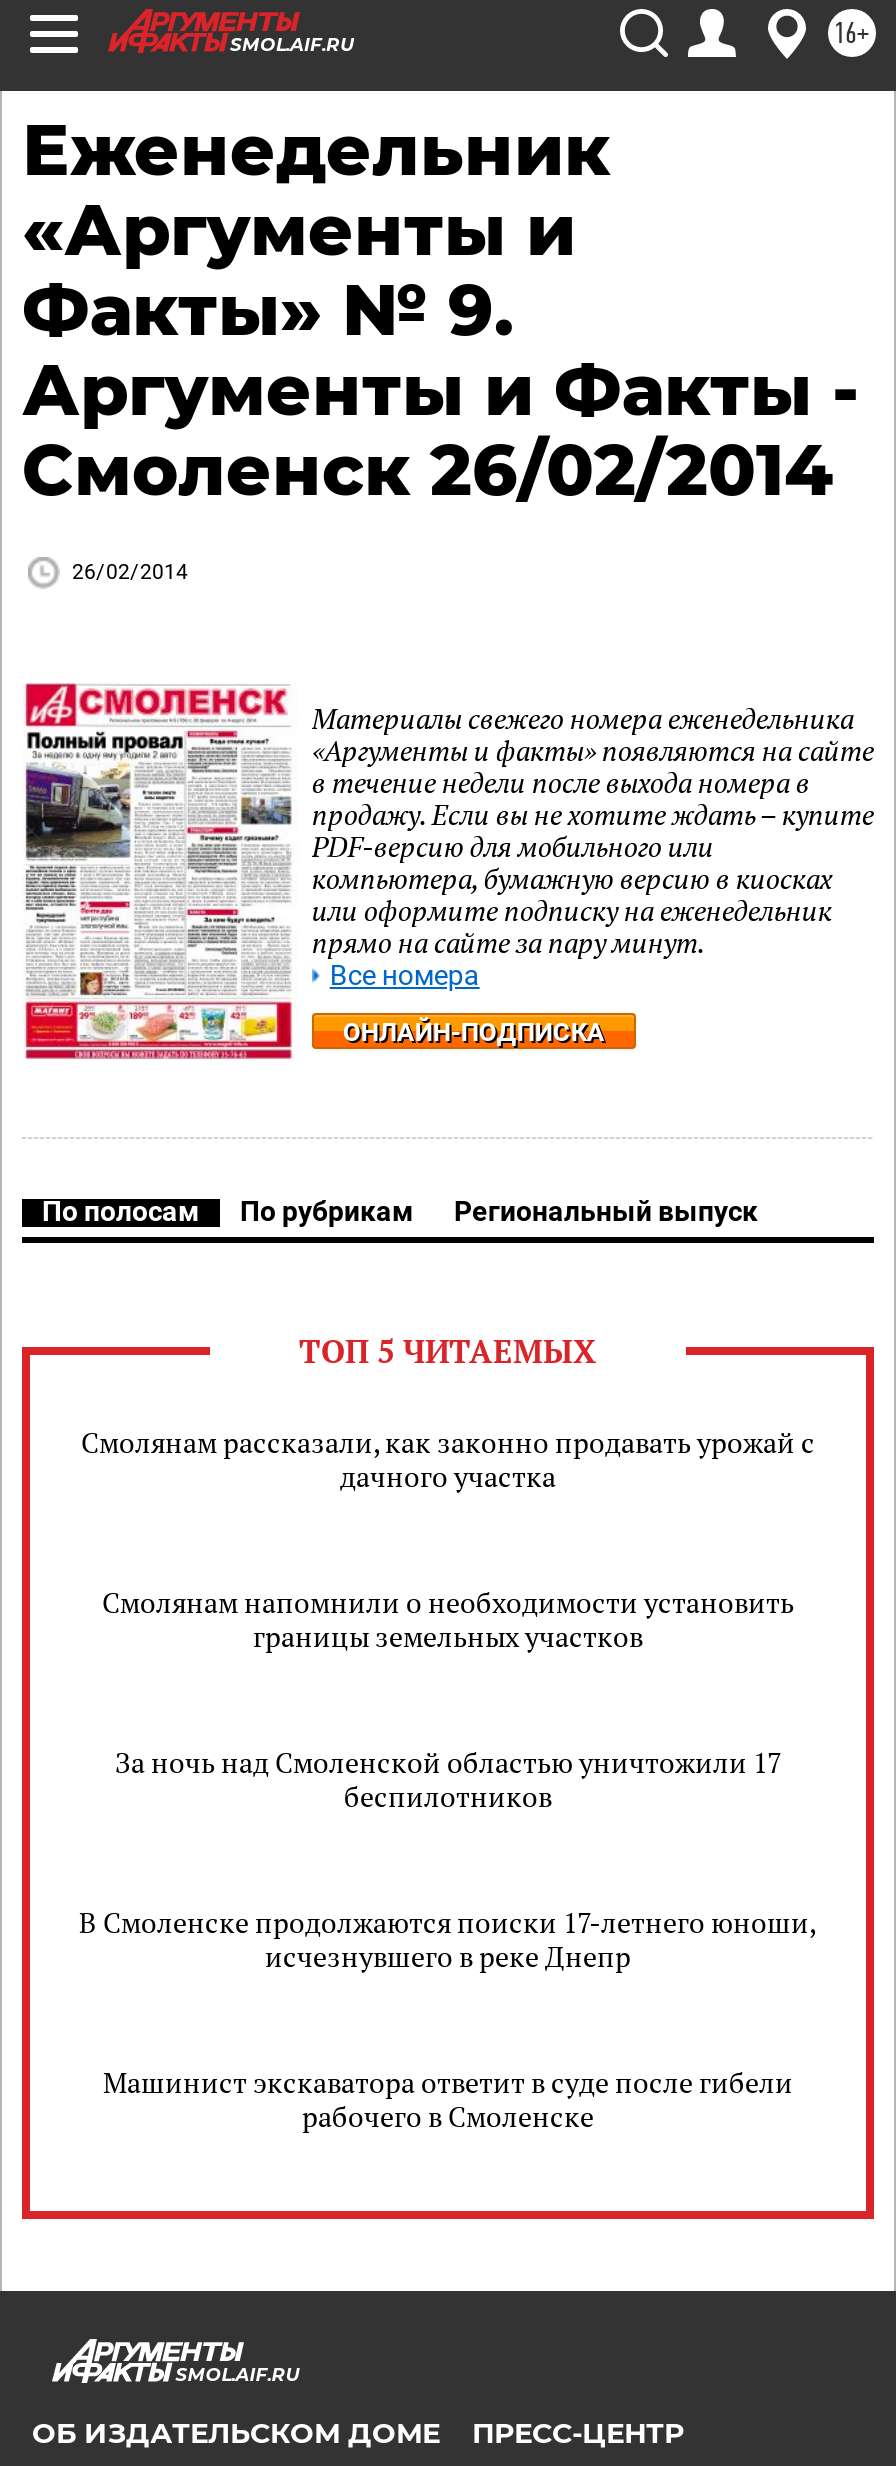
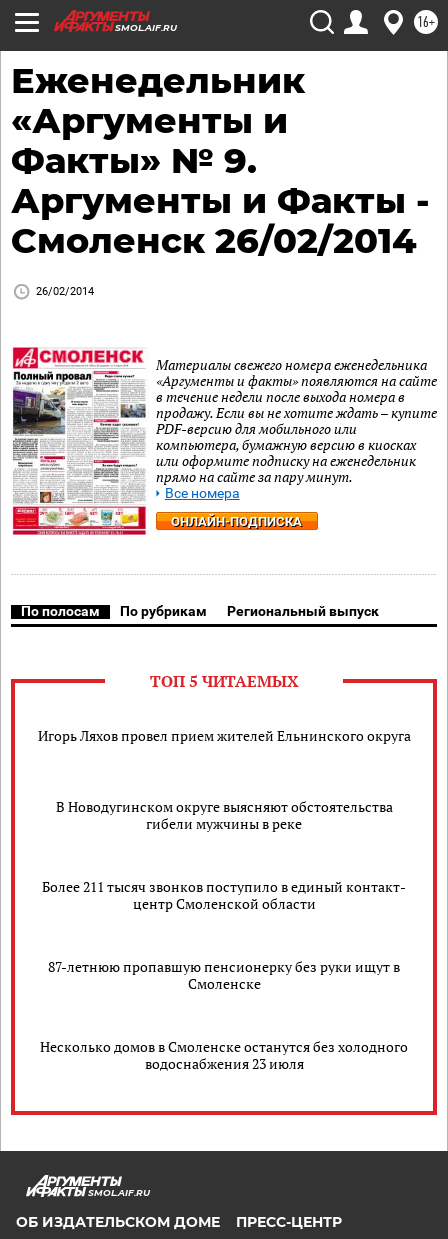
[81,1423,815,1495] Смолянам рассказали, как законно продавать урожай с | дачного участка -> [37,725,410,744] Игорь Ляхов провел прием жителей Ельнинского округа
[102,1583,794,1655] Смолянам напомнили о необходимости установить | границы земельных участков -> [55,797,392,833] В Новодугинском округе выясняют обстоятельства | гибели мужчины в реке
[115,1743,781,1815] За ночь над Смоленской областью уничтожили 17 | беспилотников -> [42,877,406,913] Более 211 тысяч звонков поступило в единый контакт- | центр Смоленской области
[79,1903,817,1975] В Смоленске продолжаются поиски 17-летнего юноши, | исчезнувшего в реке Днепр -> [48,957,400,993] 87-летнюю пропавшую пенсионерку без руки ищут в | Смоленске
[103,2063,793,2135] Машинист экскаватора ответит в суде после гибели | рабочего в Смоленске -> [40,1037,408,1073] Несколько домов в Смоленске останутся без холодного | водоснабжения 23 июля

